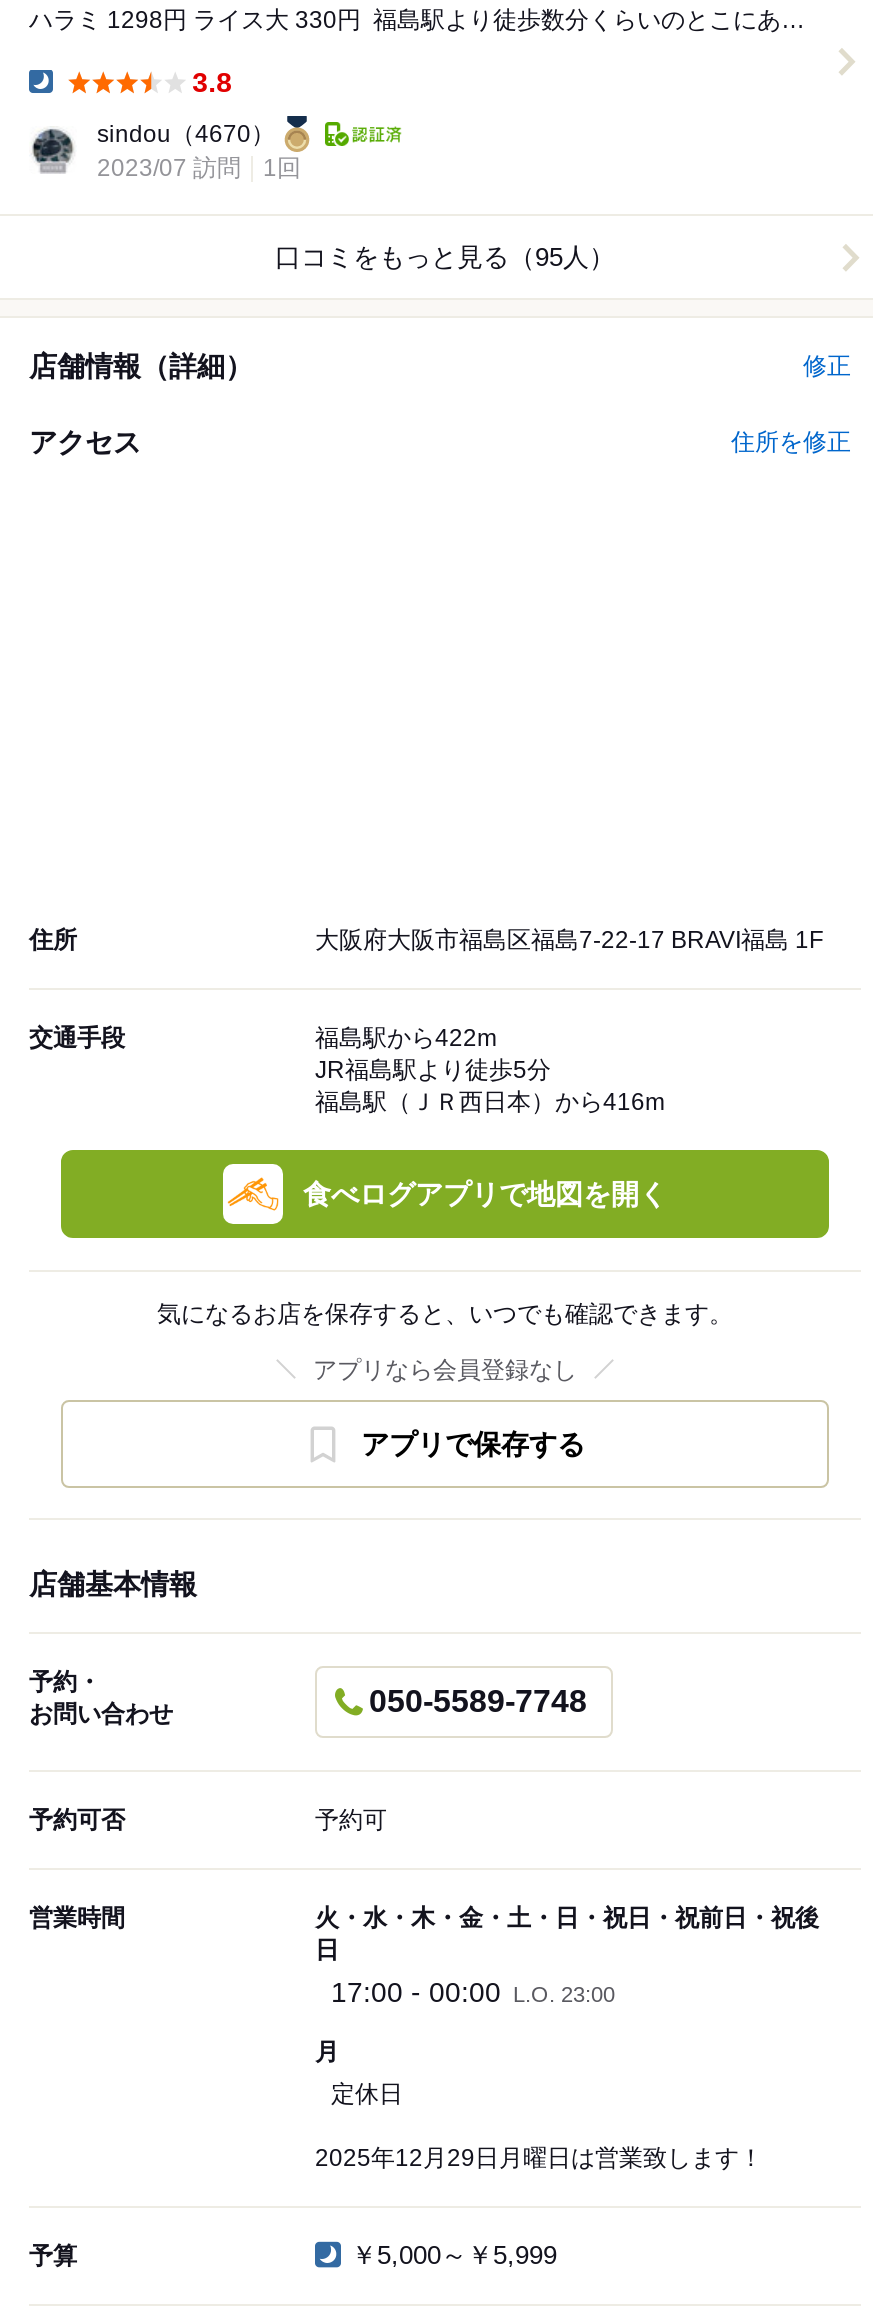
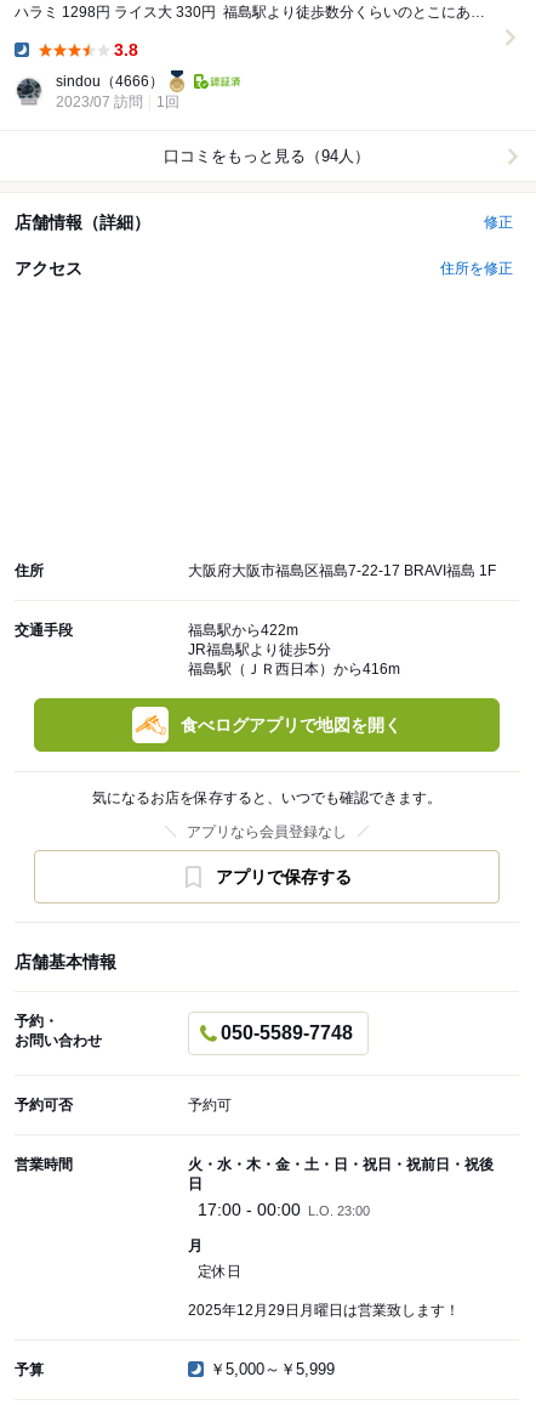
[97,120,275,148] sindou（4670） -> [56,73,164,90] sindou（4666）
[275,242,615,272] 口コミをもっと見る（95人） -> [164,147,370,165] 口コミをもっと見る（94人）

